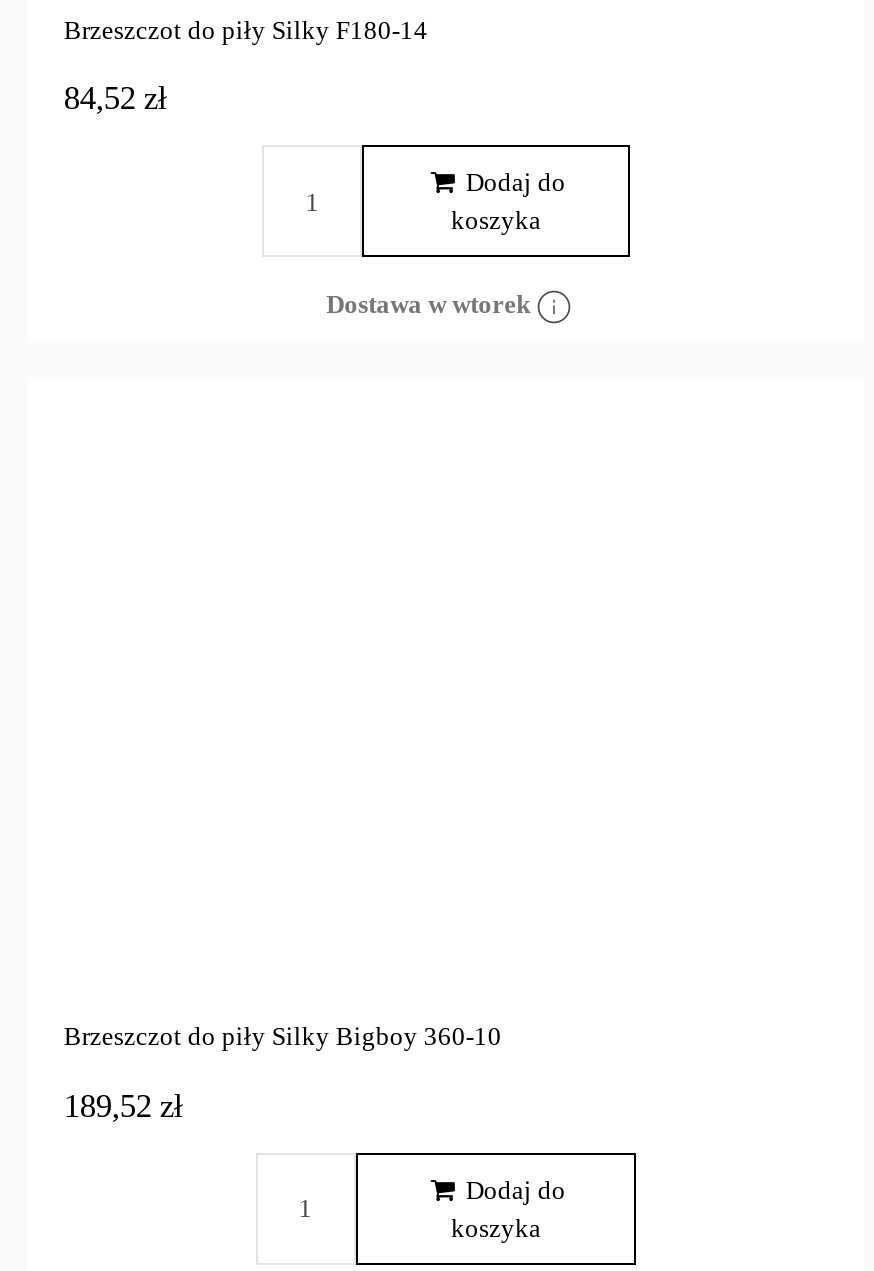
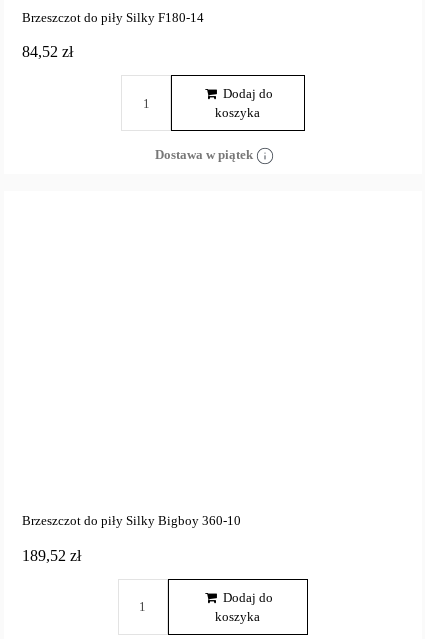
[326,288,536,318] Dostawa w wtorek -> [155,146,256,161] Dostawa w piątek

